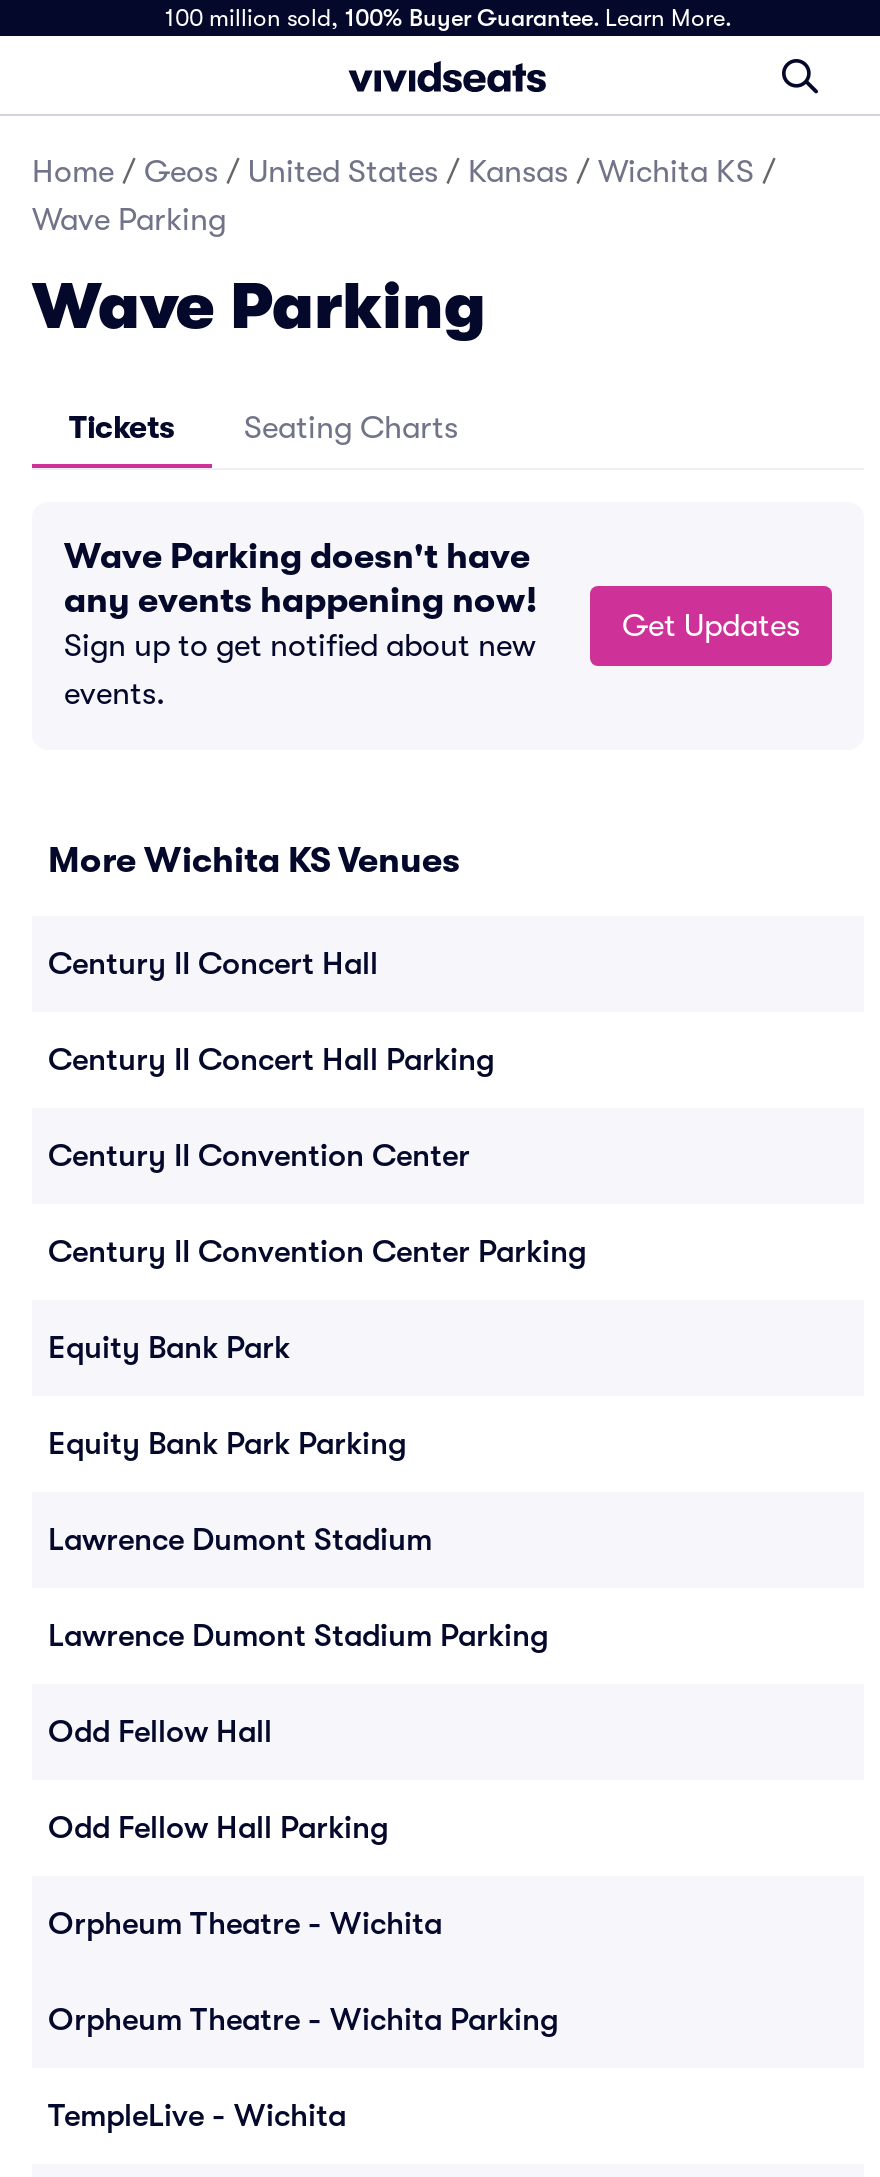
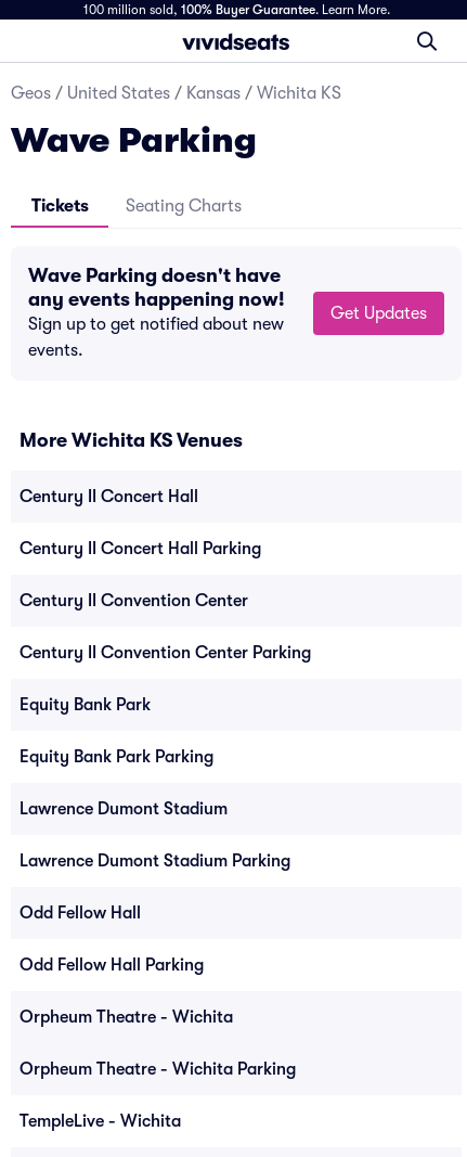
[32,154,776,238] Home / Geos / United States / Kansas / Wichita KS / | Wave Parking -> [11,83,341,103] Geos / United States / Kansas / Wichita KS

